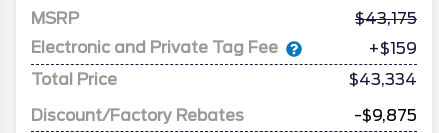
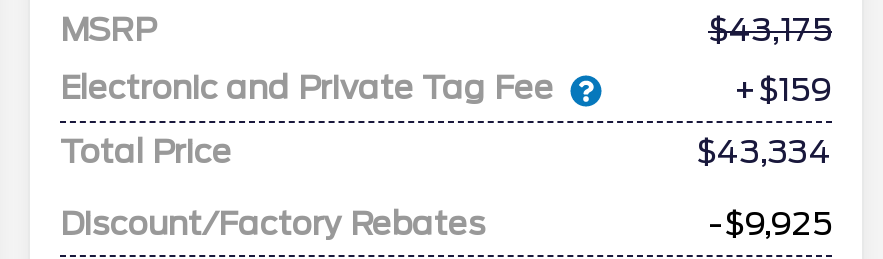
[354,106,417,125] -$9,875 -> [708,204,832,242] -$9,925

